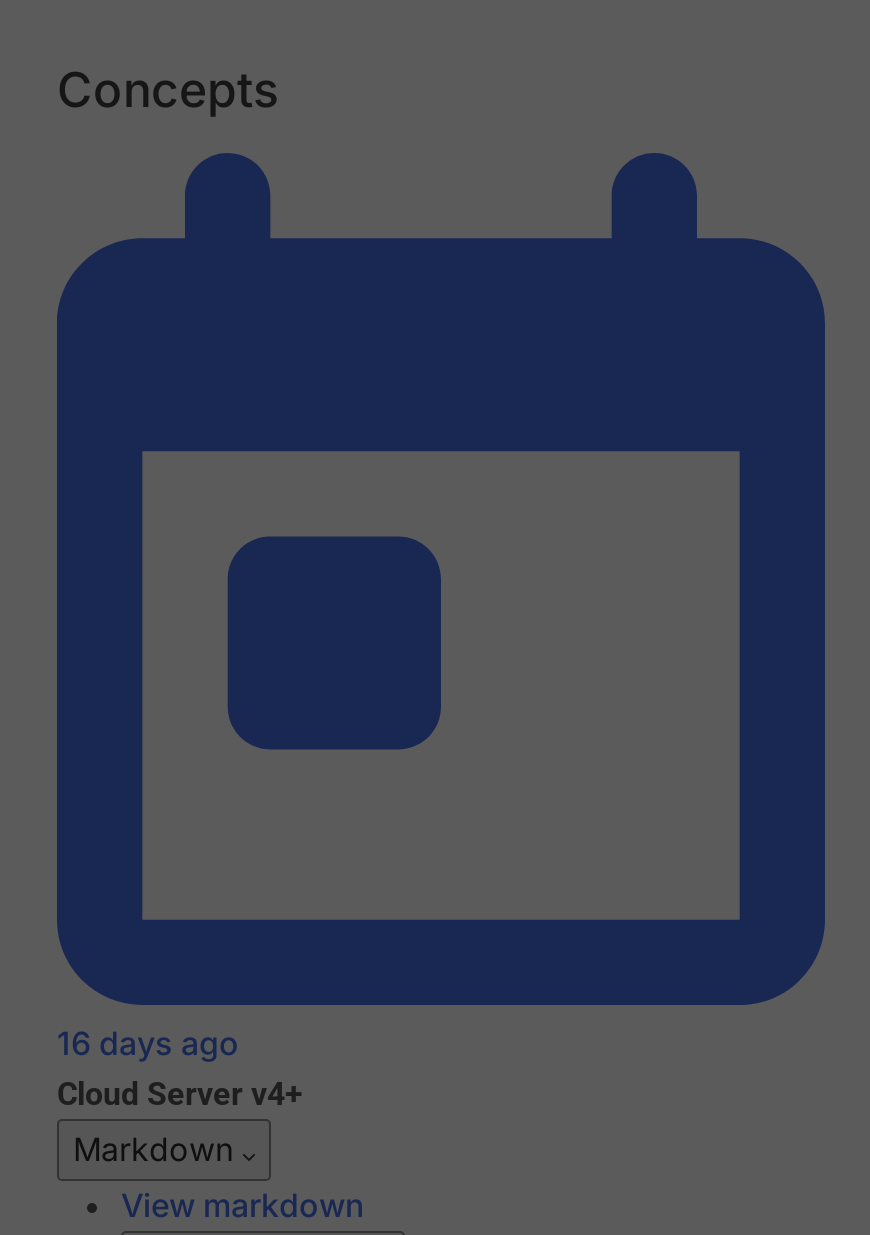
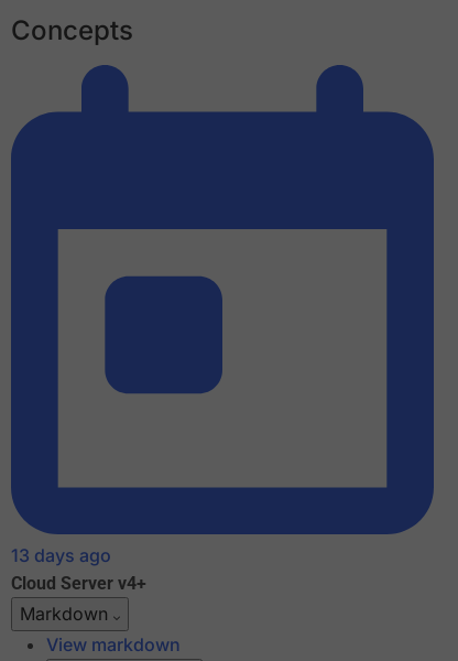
[57,1024,239,1064] 16 days ago -> [11,545,111,567] 13 days ago

